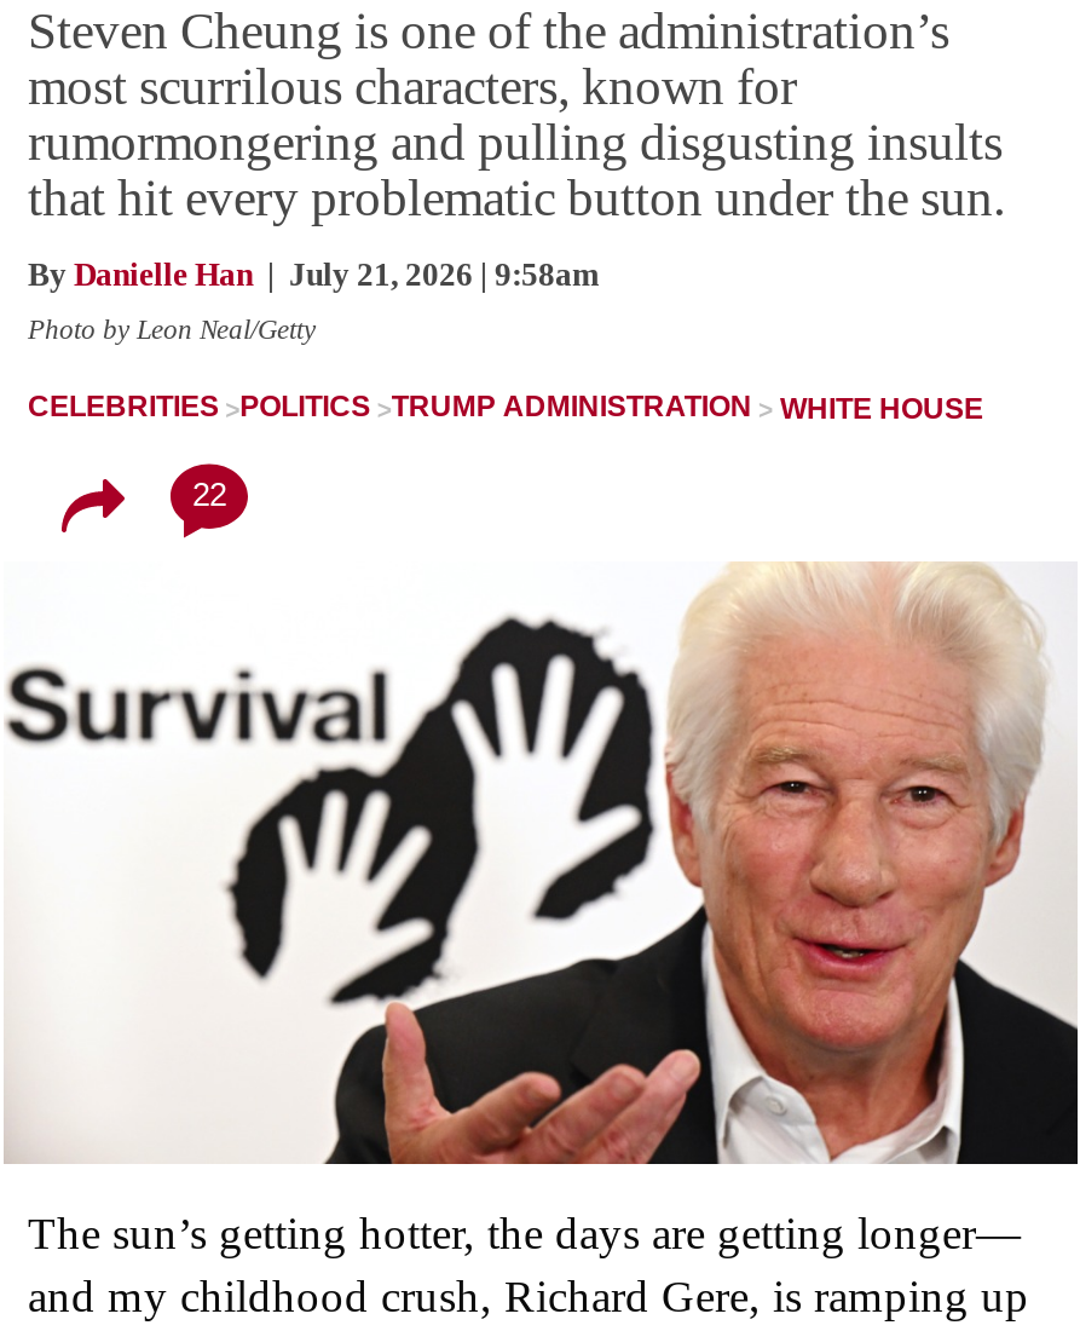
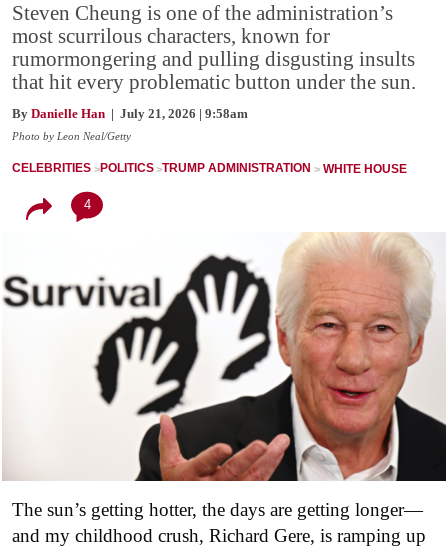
[192,478,226,514] 22 -> [83,197,90,212] 4

